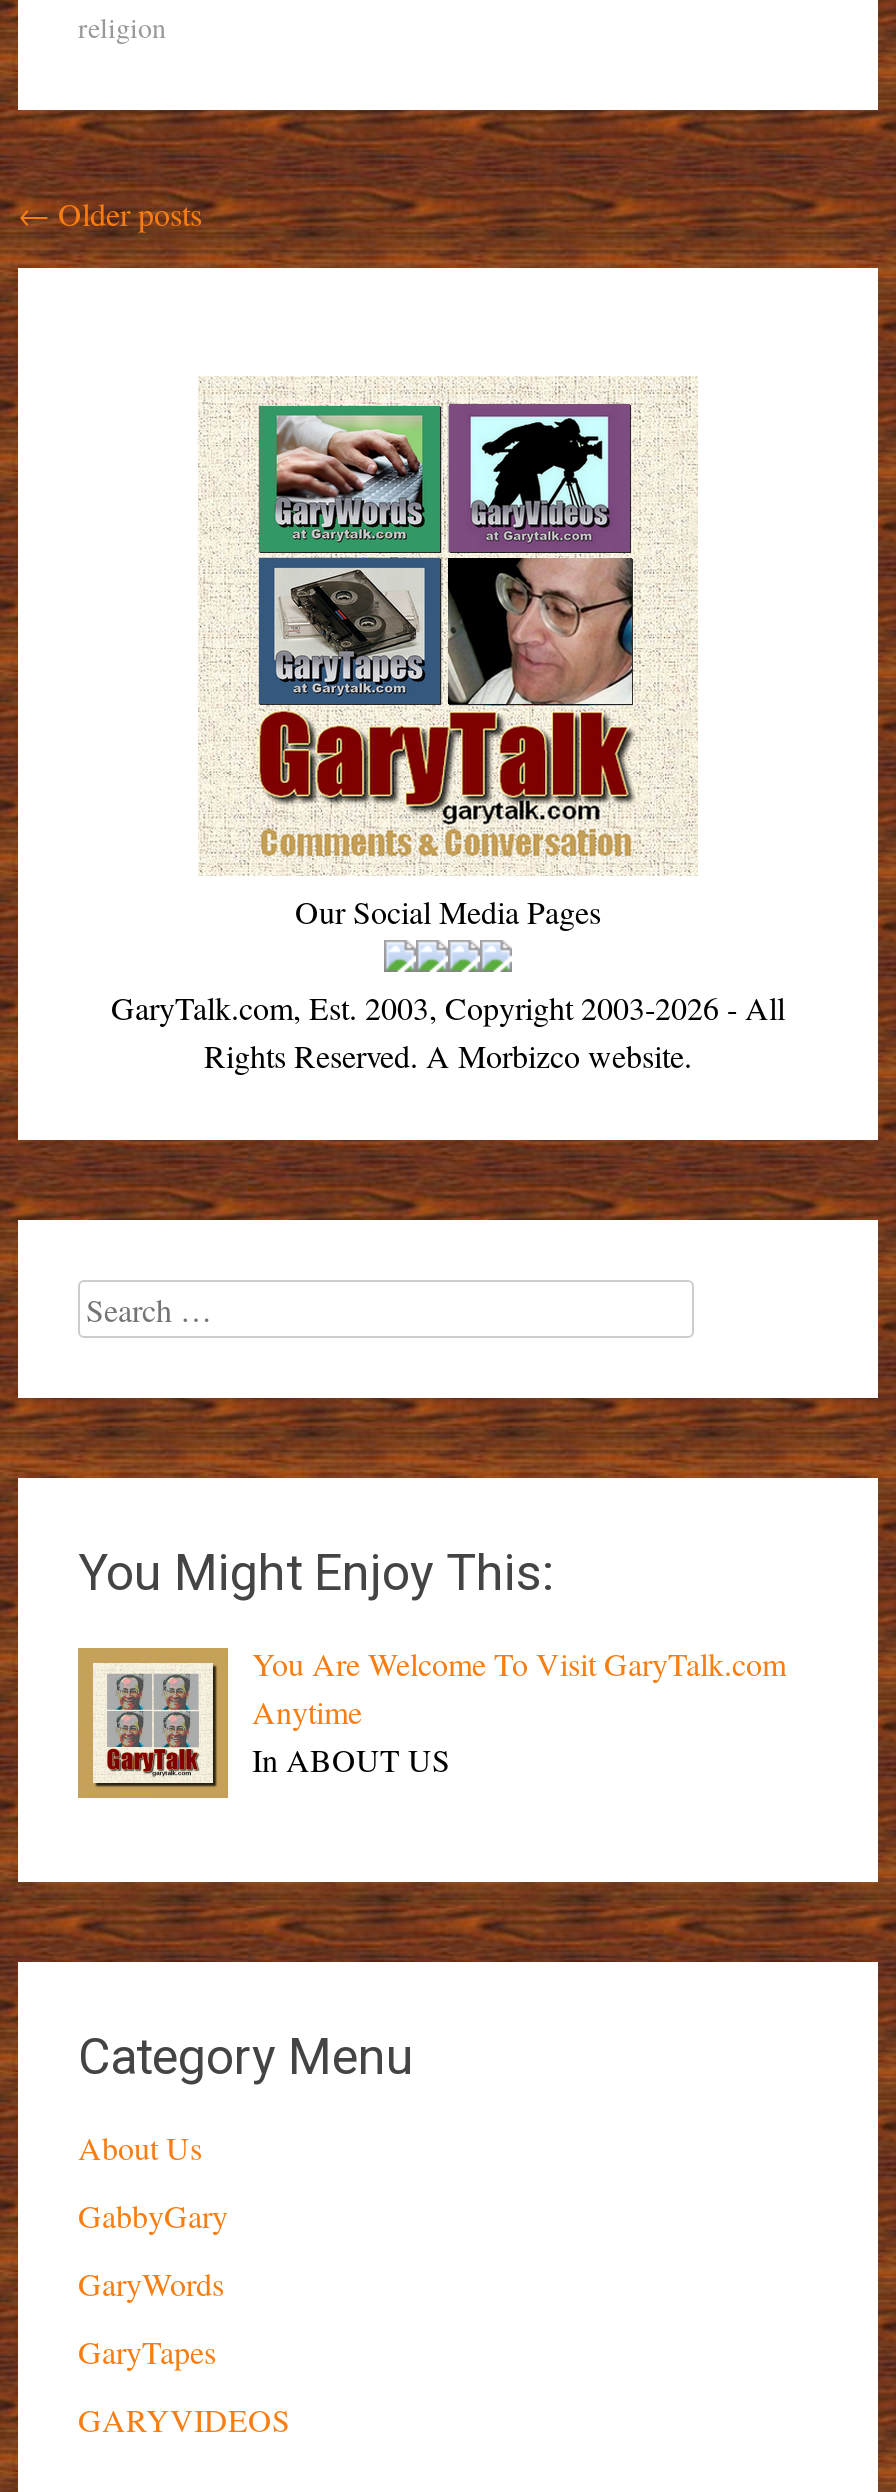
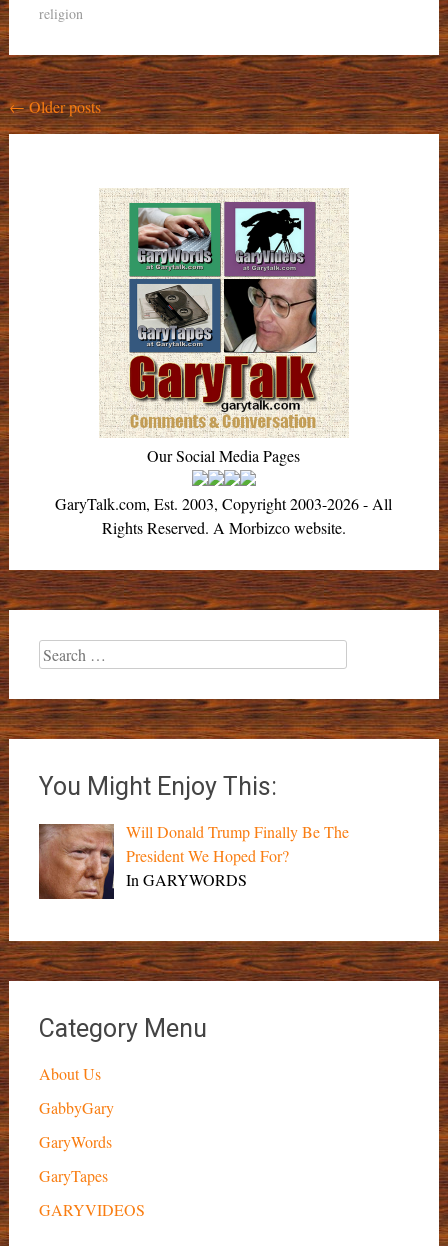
[76,1641,786,1800] [image] | You Are Welcome To Visit GaryTalk.com | Anytime | In ABOUT US -> [38,821,349,900] [image] | Will Donald Trump Finally Be The | President We Hoped For? | In GARYWORDS

